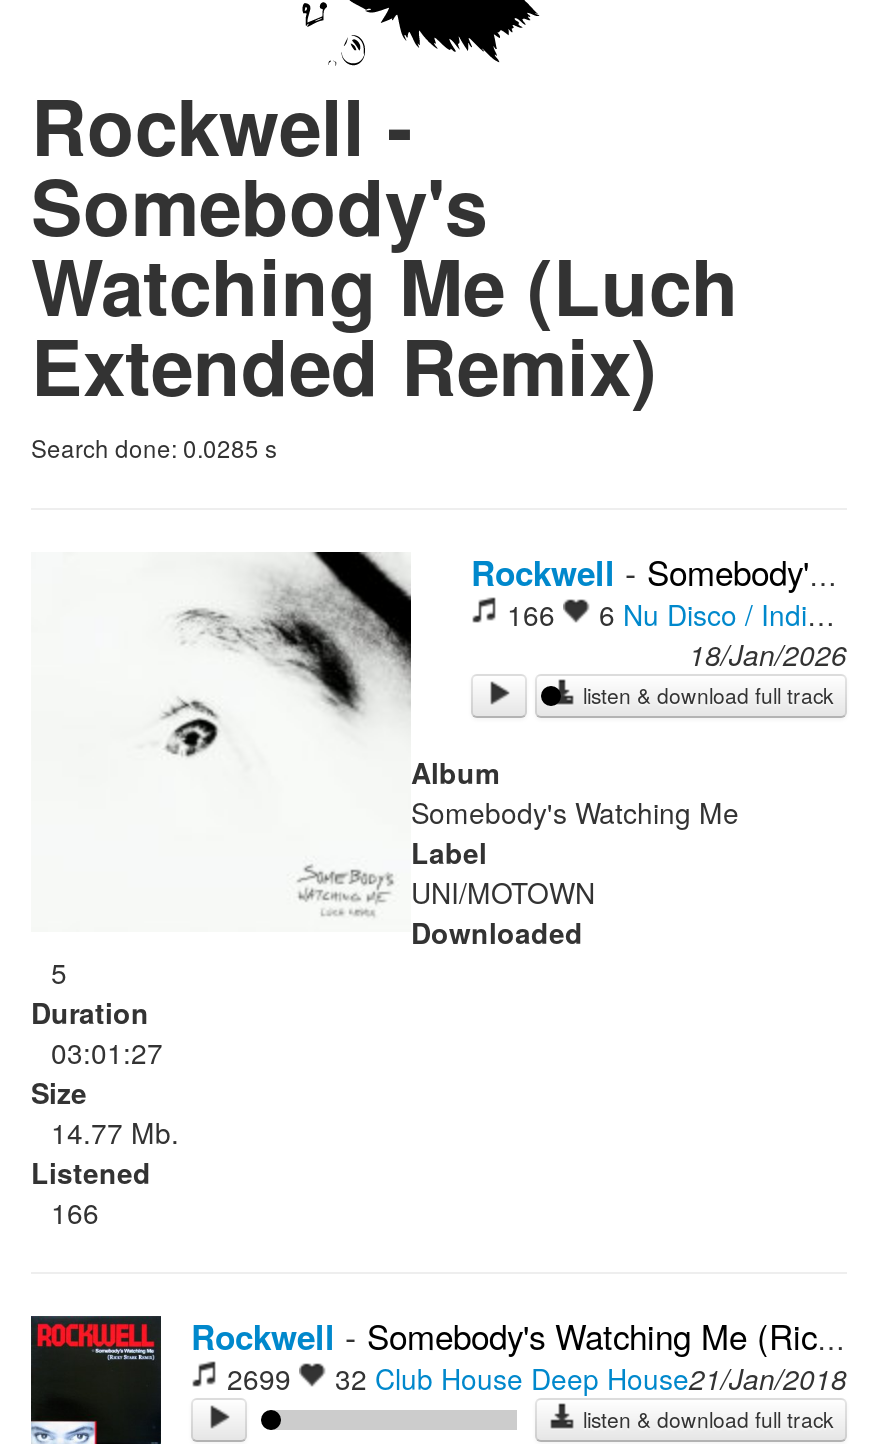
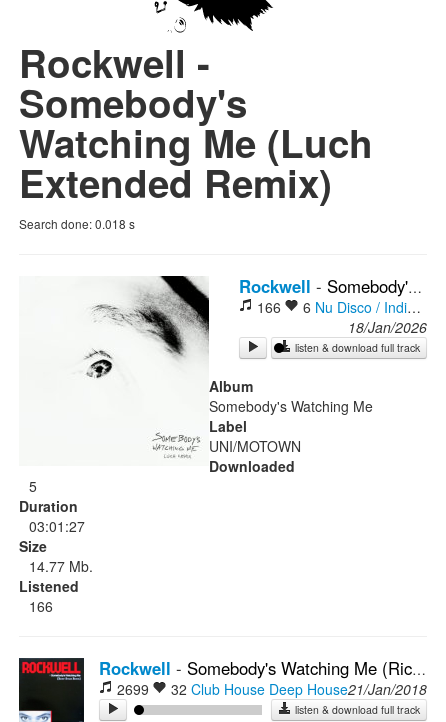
[31,430,277,464] Search done: 0.0285 s -> [19,215,135,232] Search done: 0.018 s

